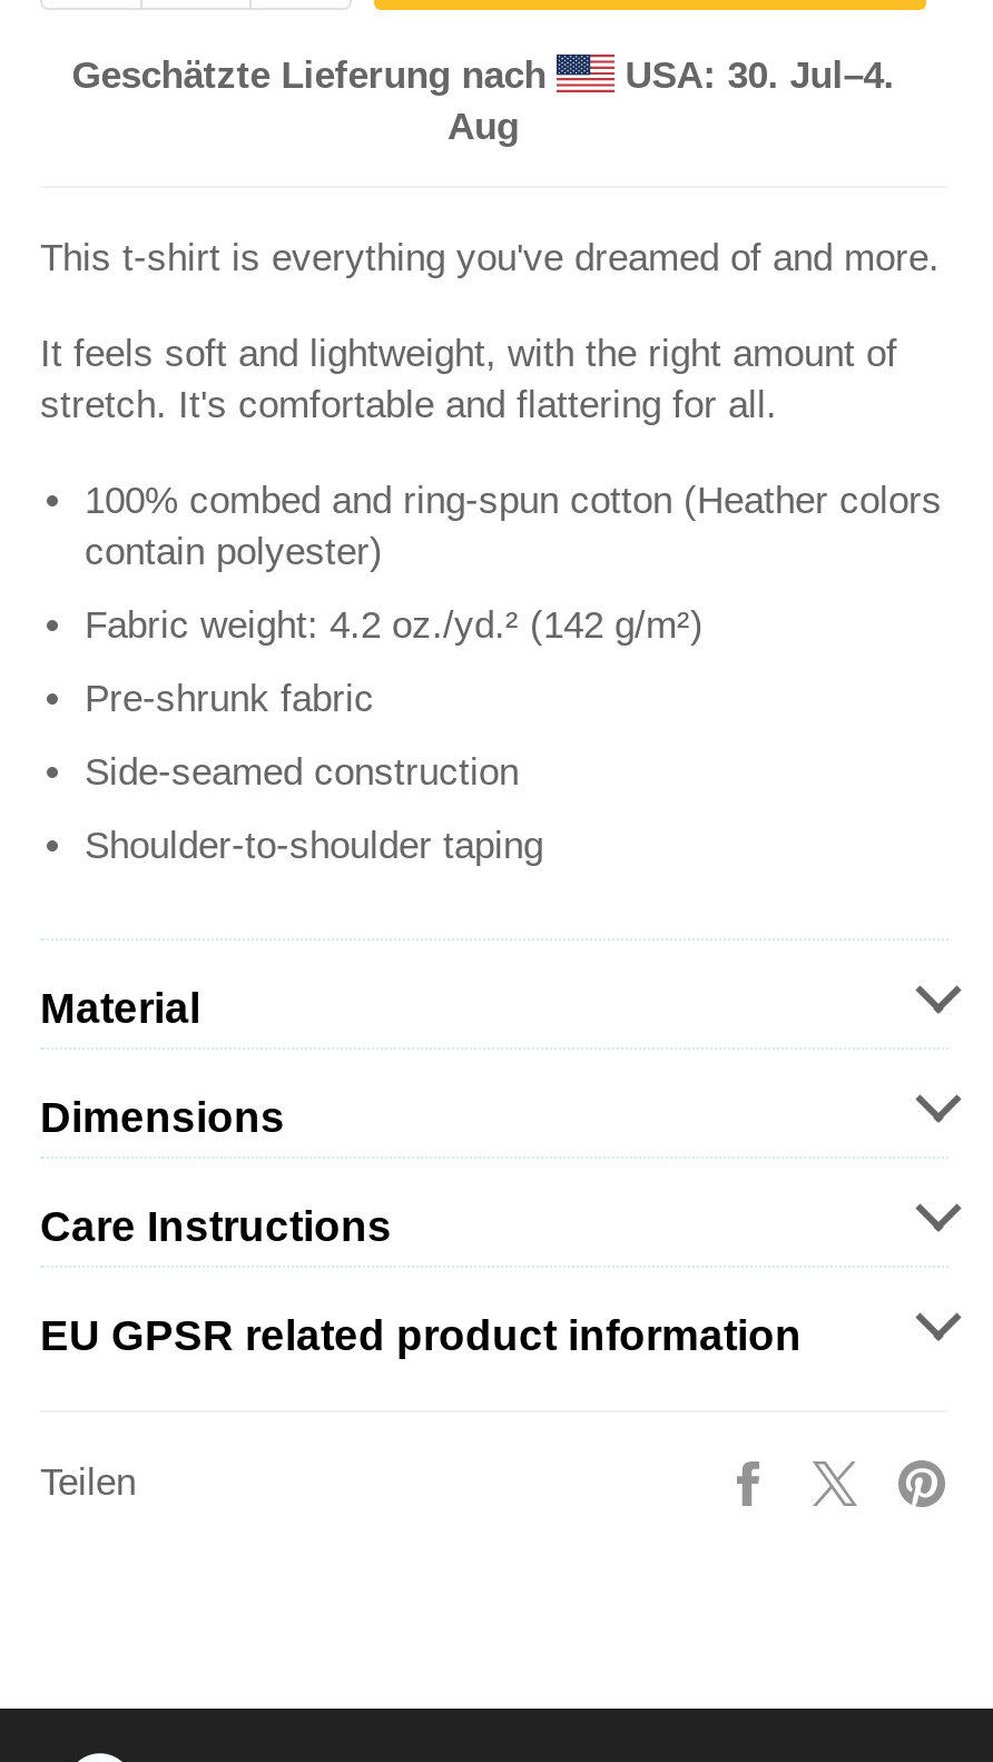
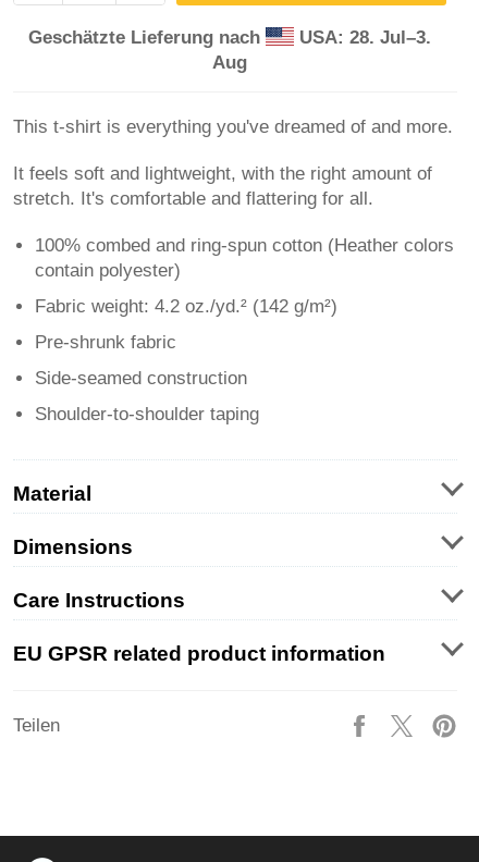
[72,54,895,96] Geschätzte Lieferung nach USA: 30. Jul–4. -> [29,27,431,48] Geschätzte Lieferung nach USA: 28. Jul–3.

